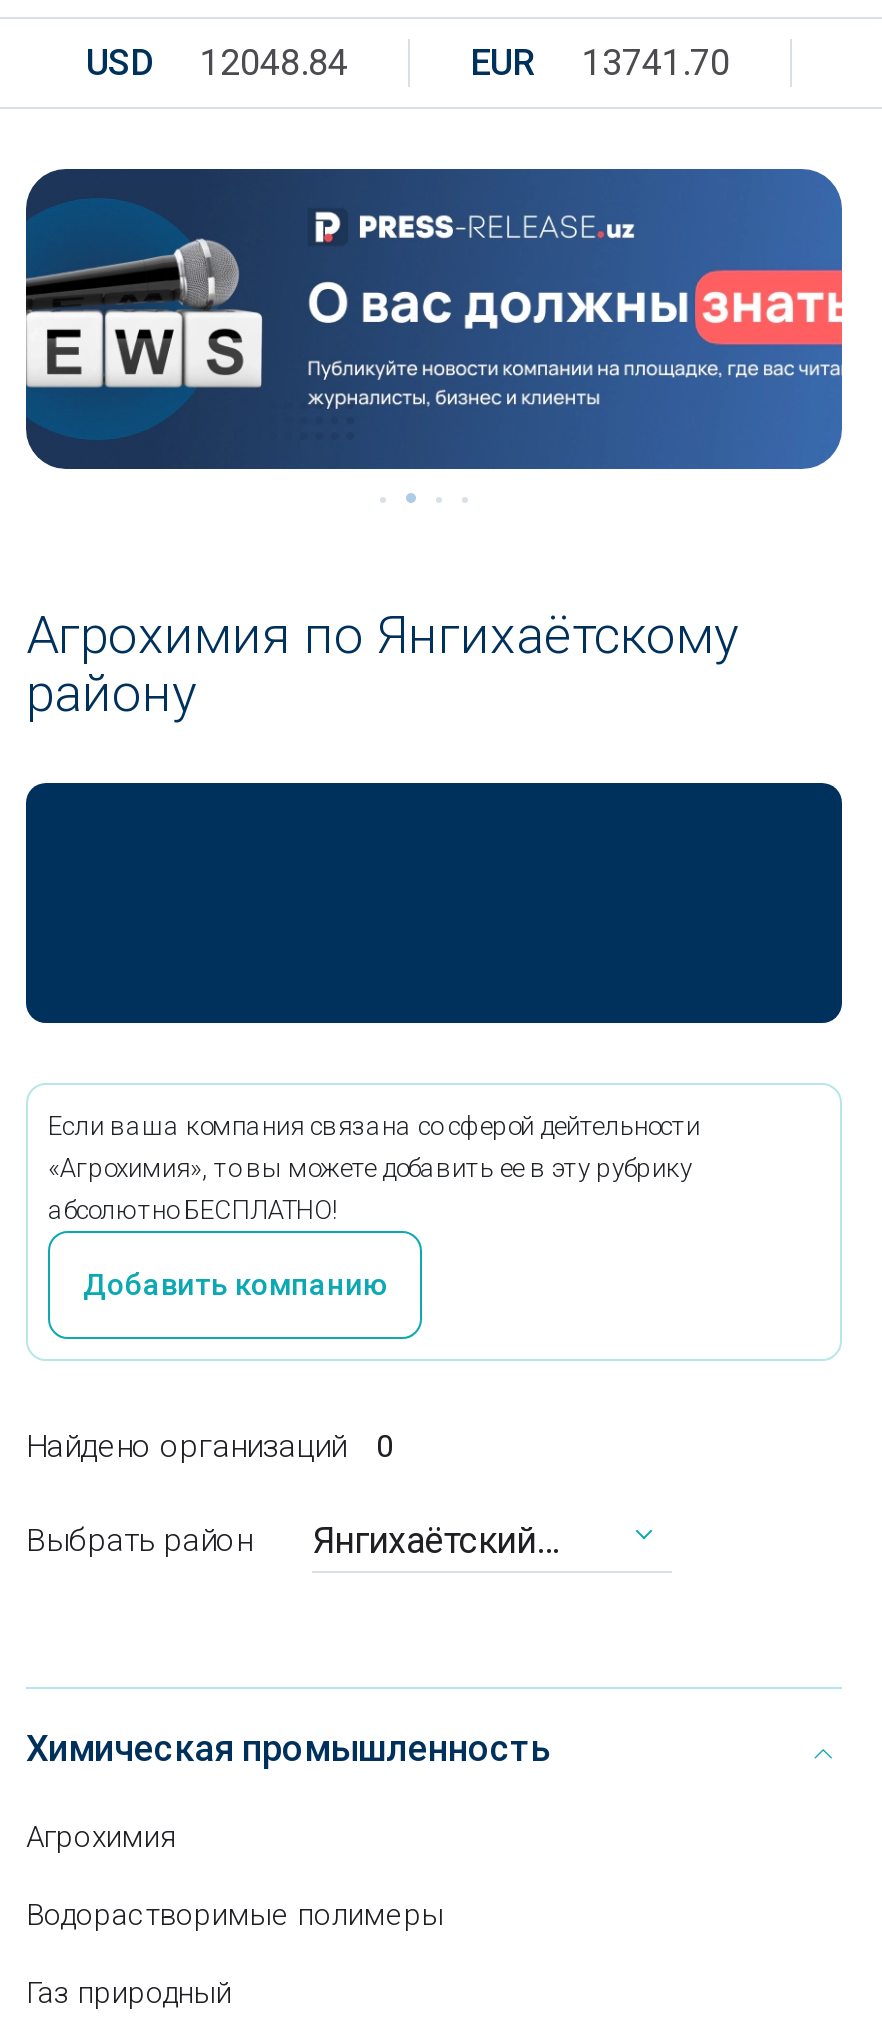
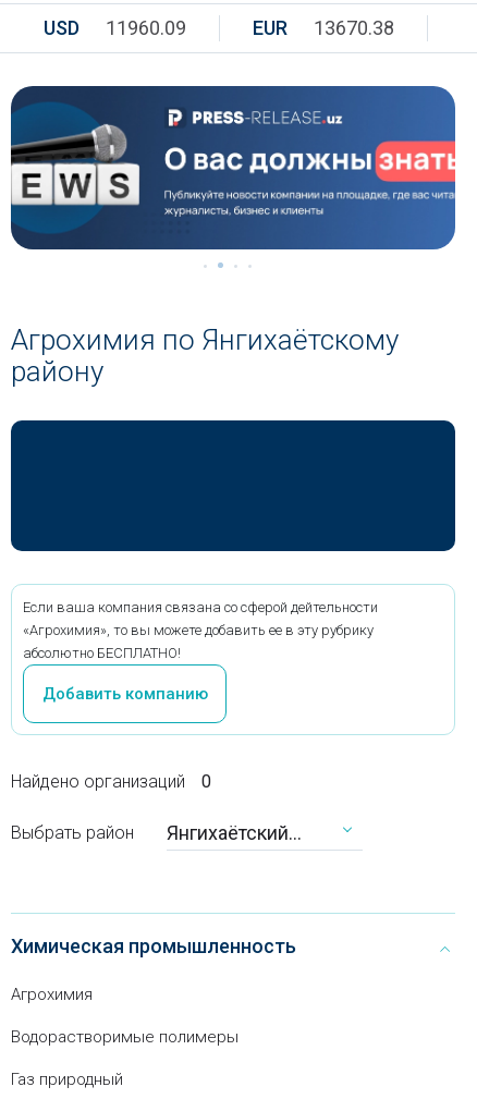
[86,41,348,83] USD 12048.84 -> [44,16,186,39] USD 11960.09
[470,41,730,83] EUR 13741.70 -> [253,16,394,39] EUR 13670.38

